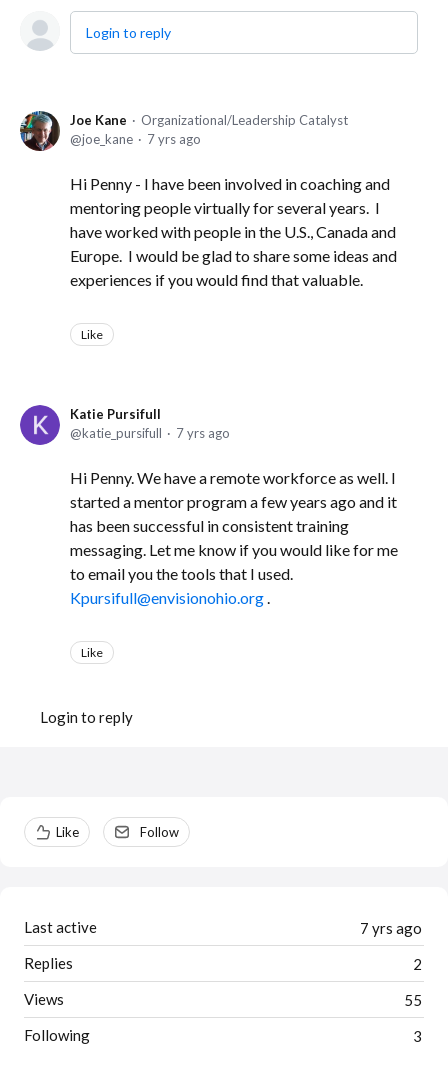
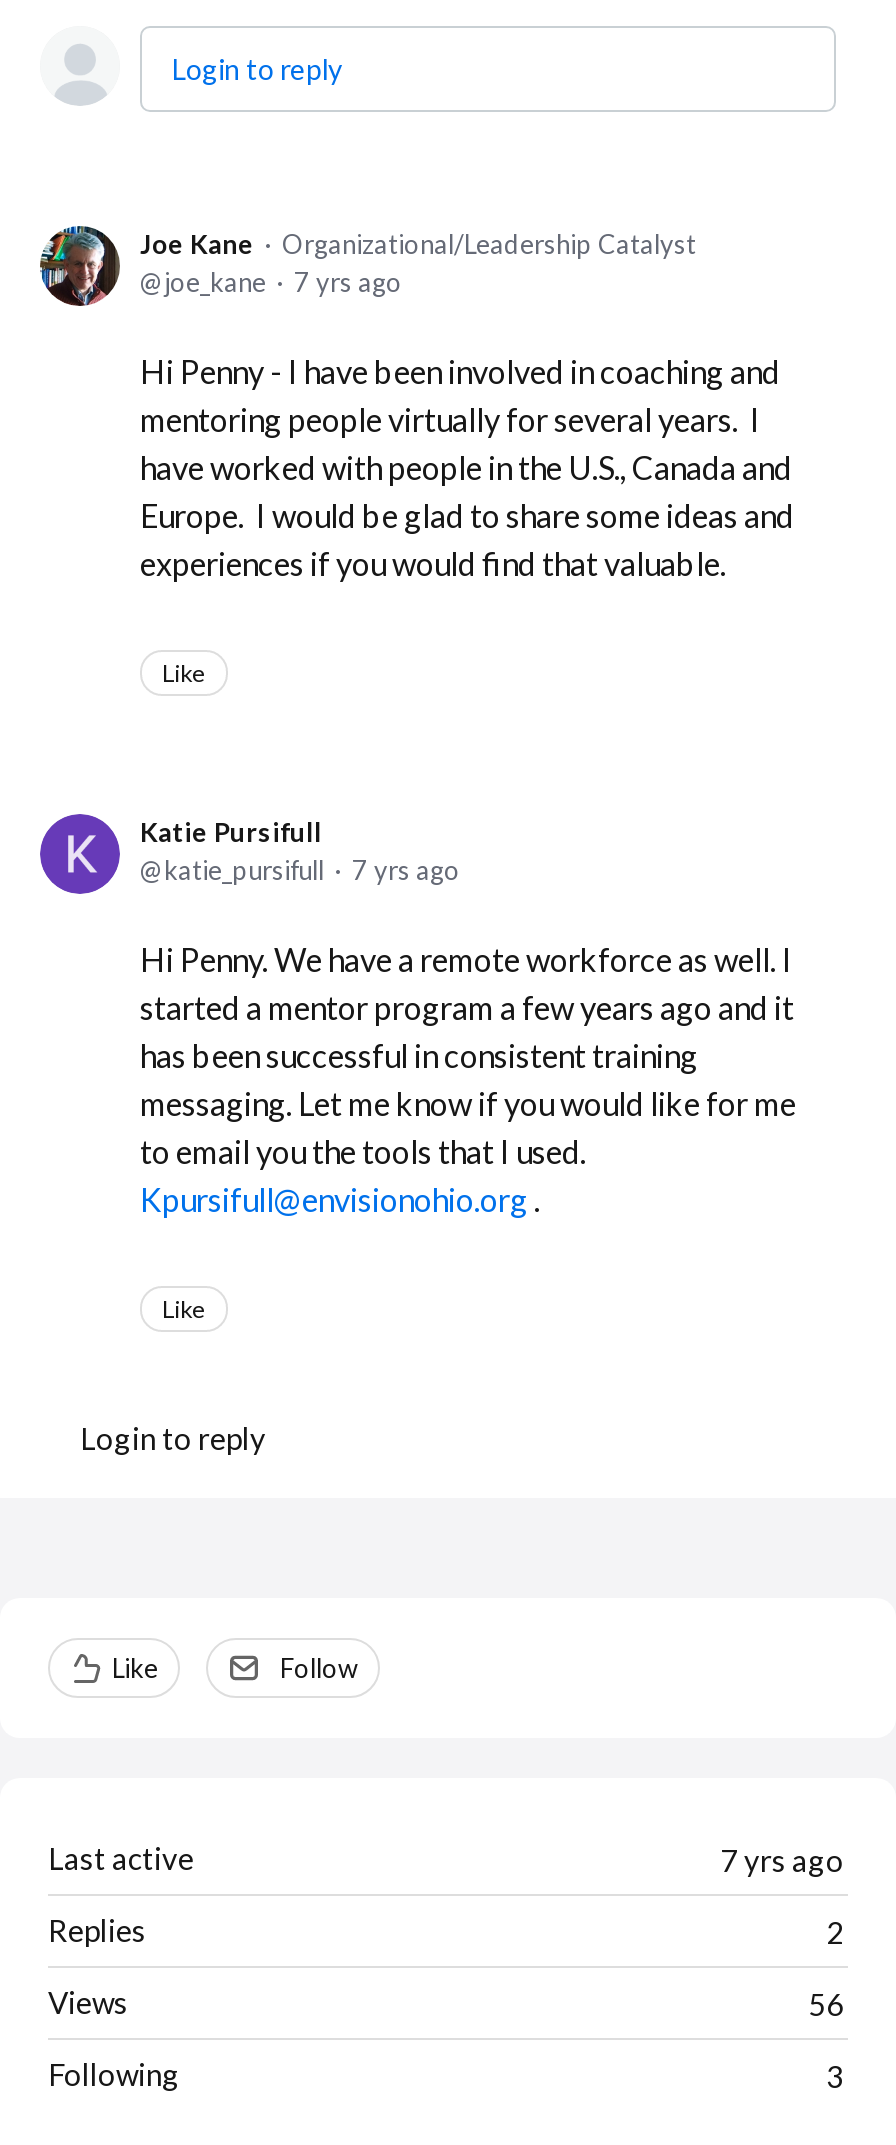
[404,991,422,1009] 55 -> [808,1986,844,2022] 56

